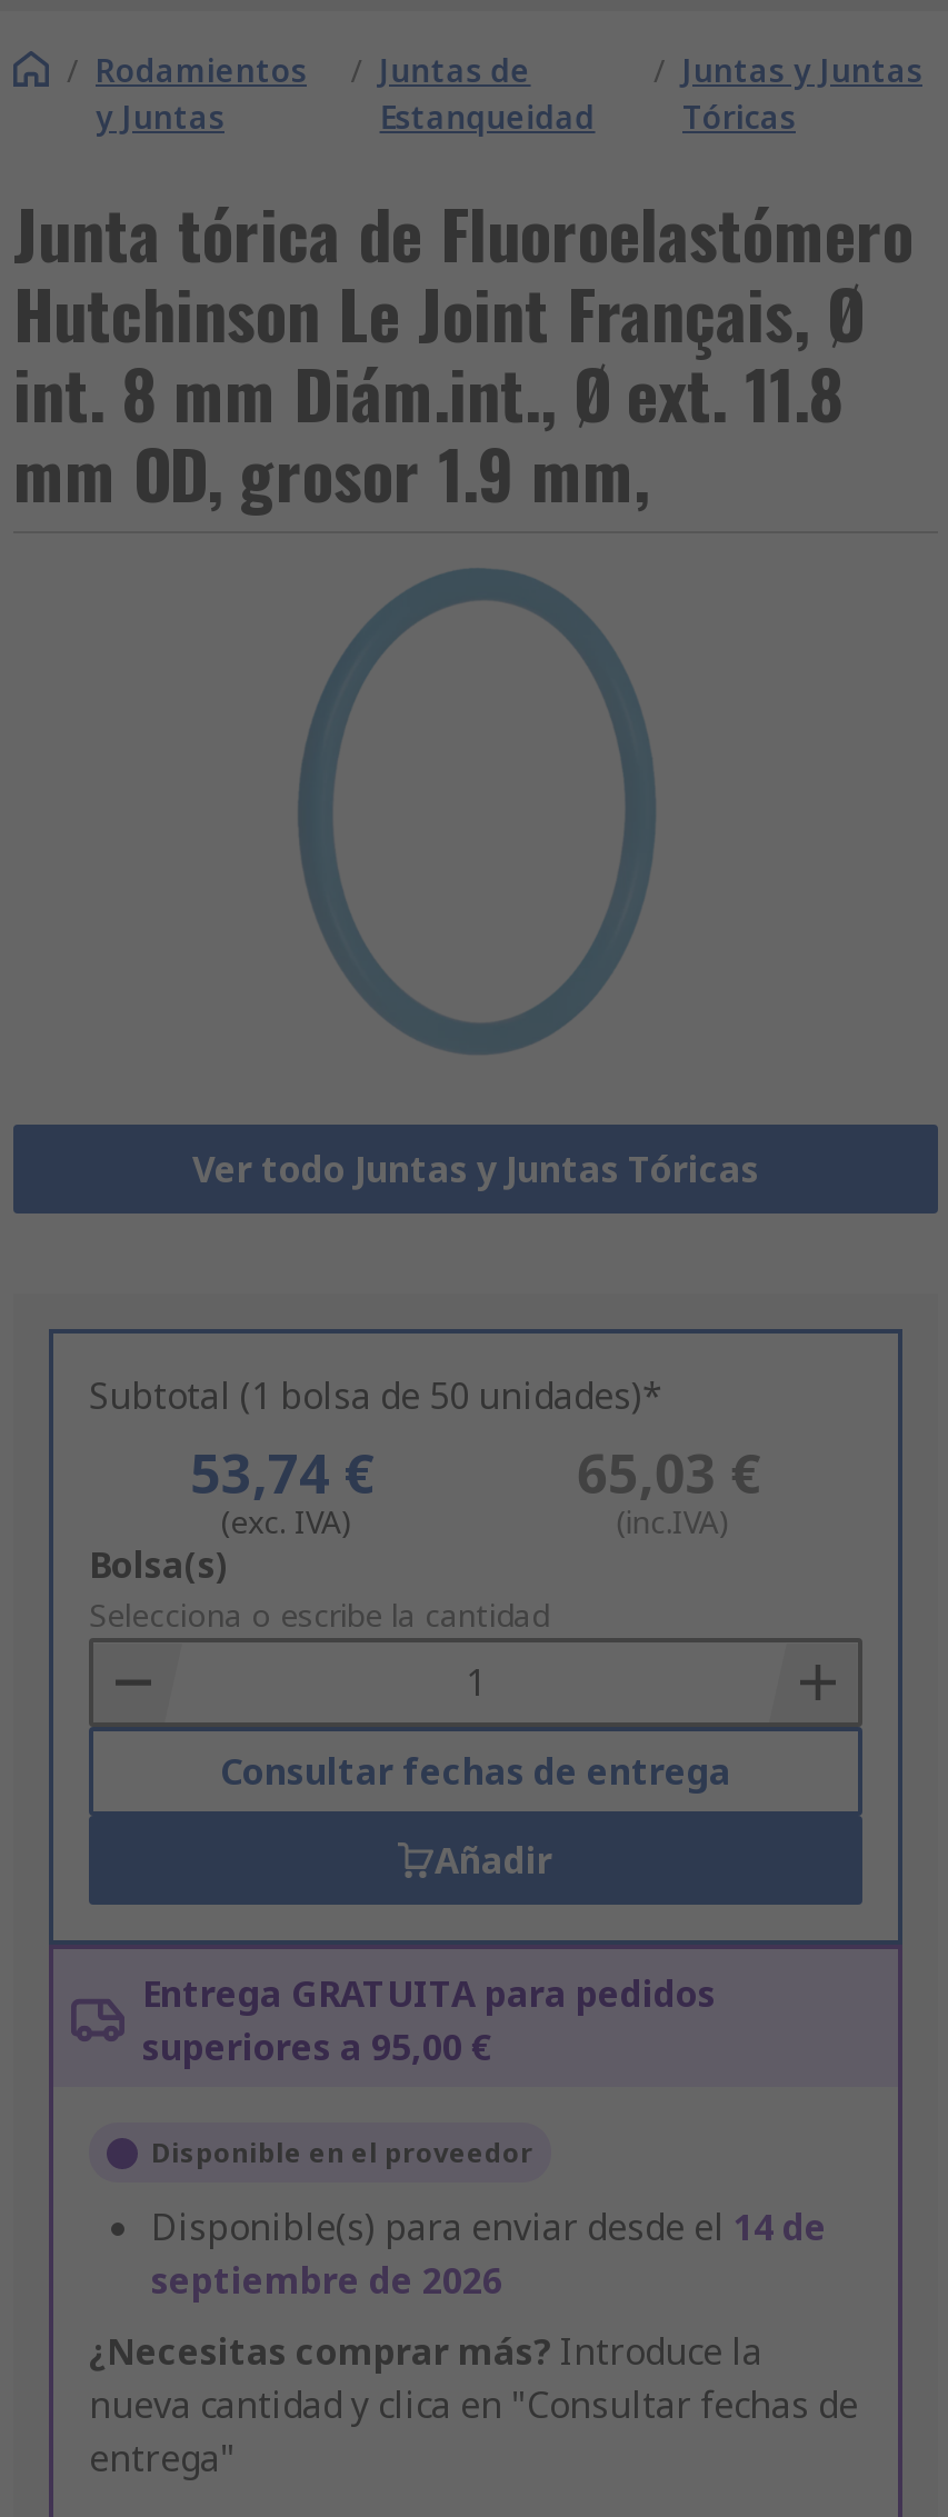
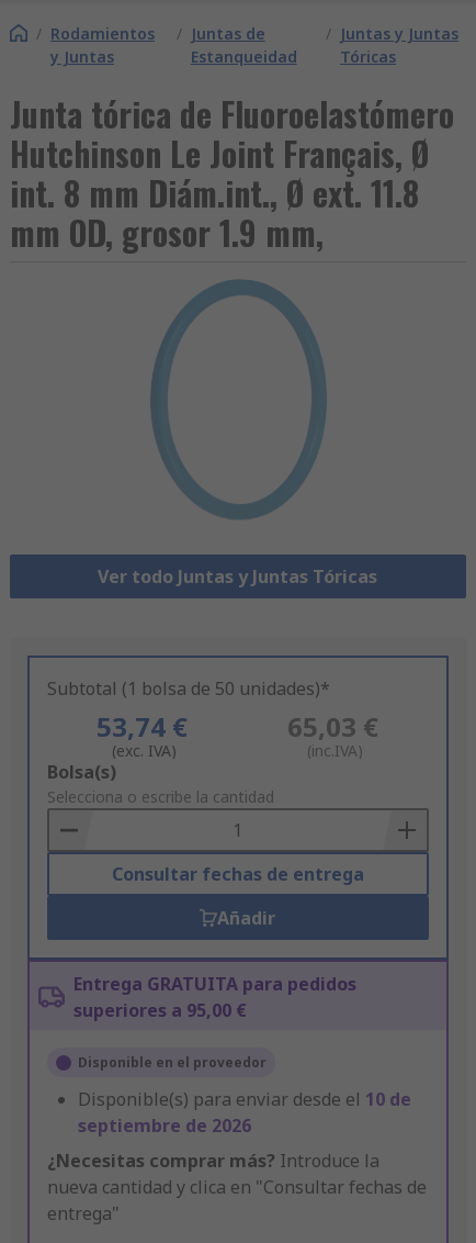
[151,2204,827,2253] Disponible(s) para enviar desde el 14 de -> [78,1088,411,1112] Disponible(s) para enviar desde el 10 de

